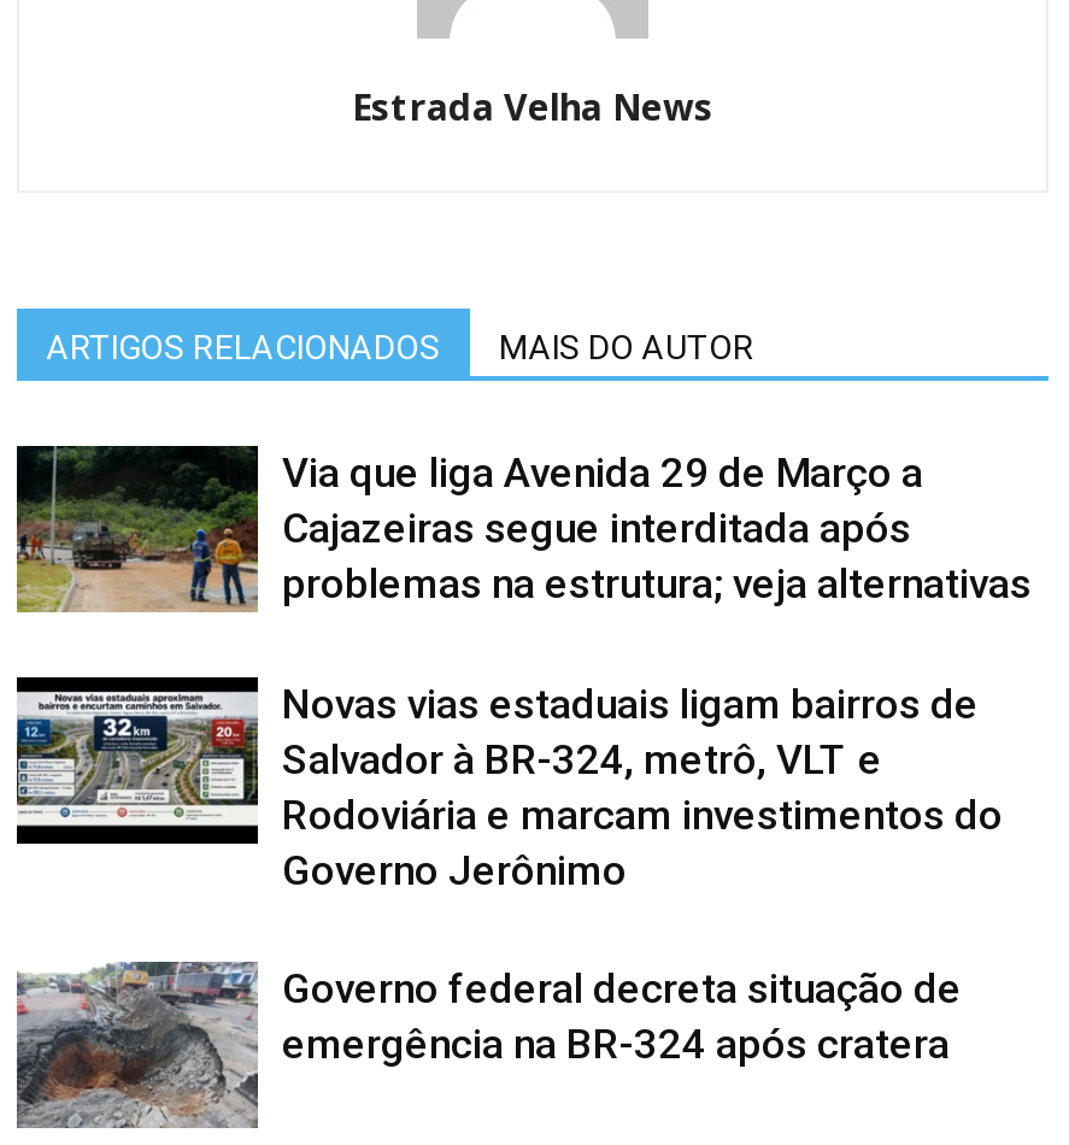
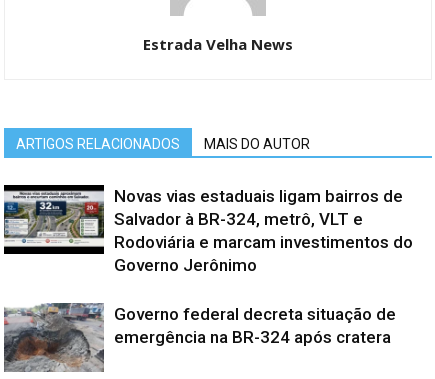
[14,446,1032,615] [image] | Via que liga Avenida 29 de Março a | Cajazeiras segue interditada após | problemas na estrutura; veja alternativas -> none

